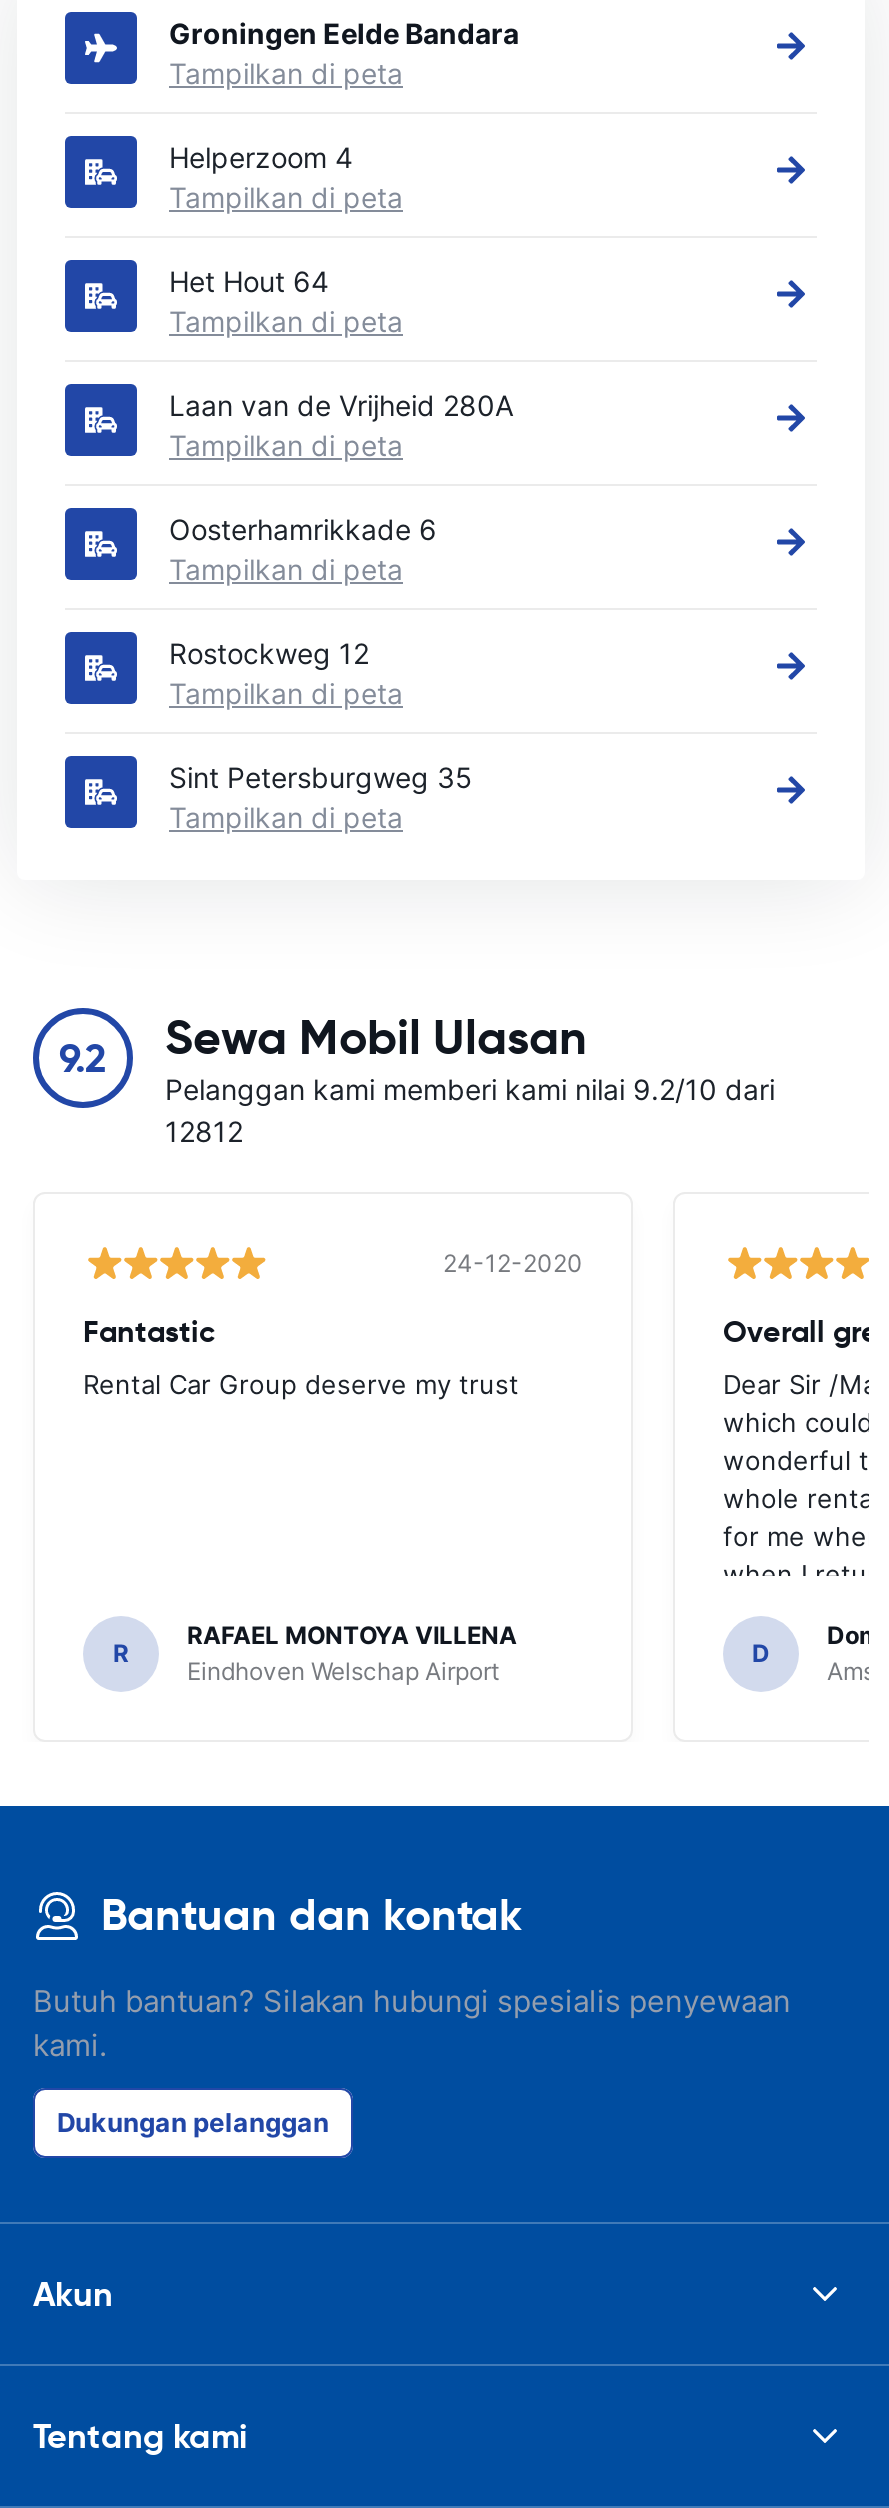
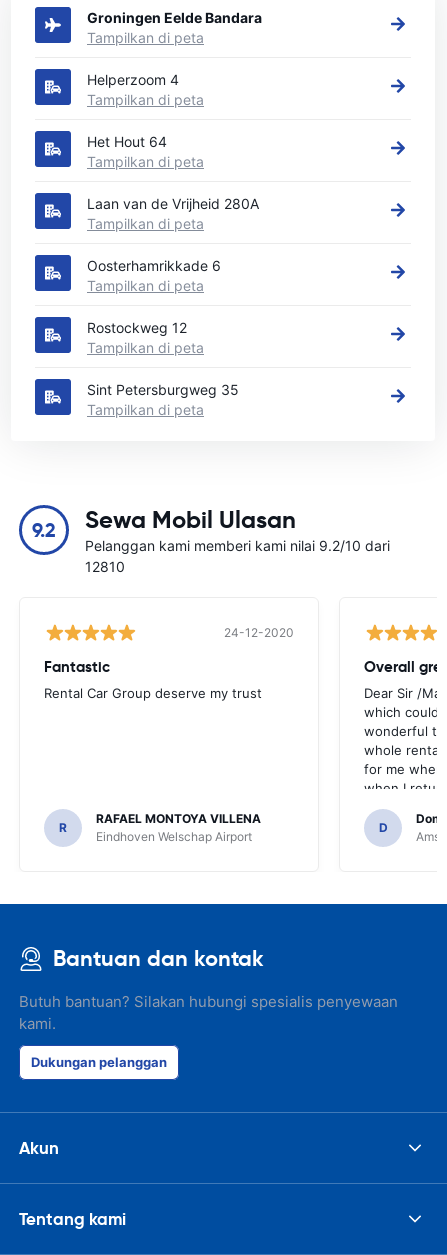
[165,1114,243,1148] 12812 -> [85,558,125,575] 12810

